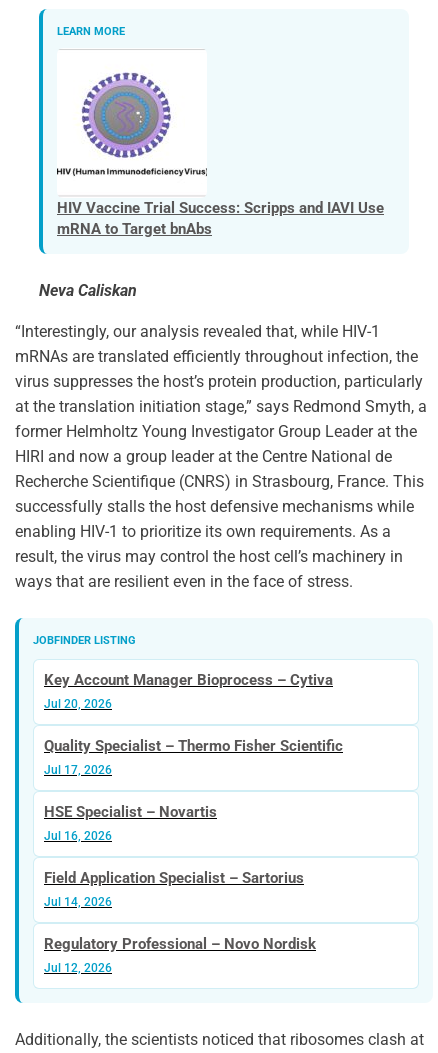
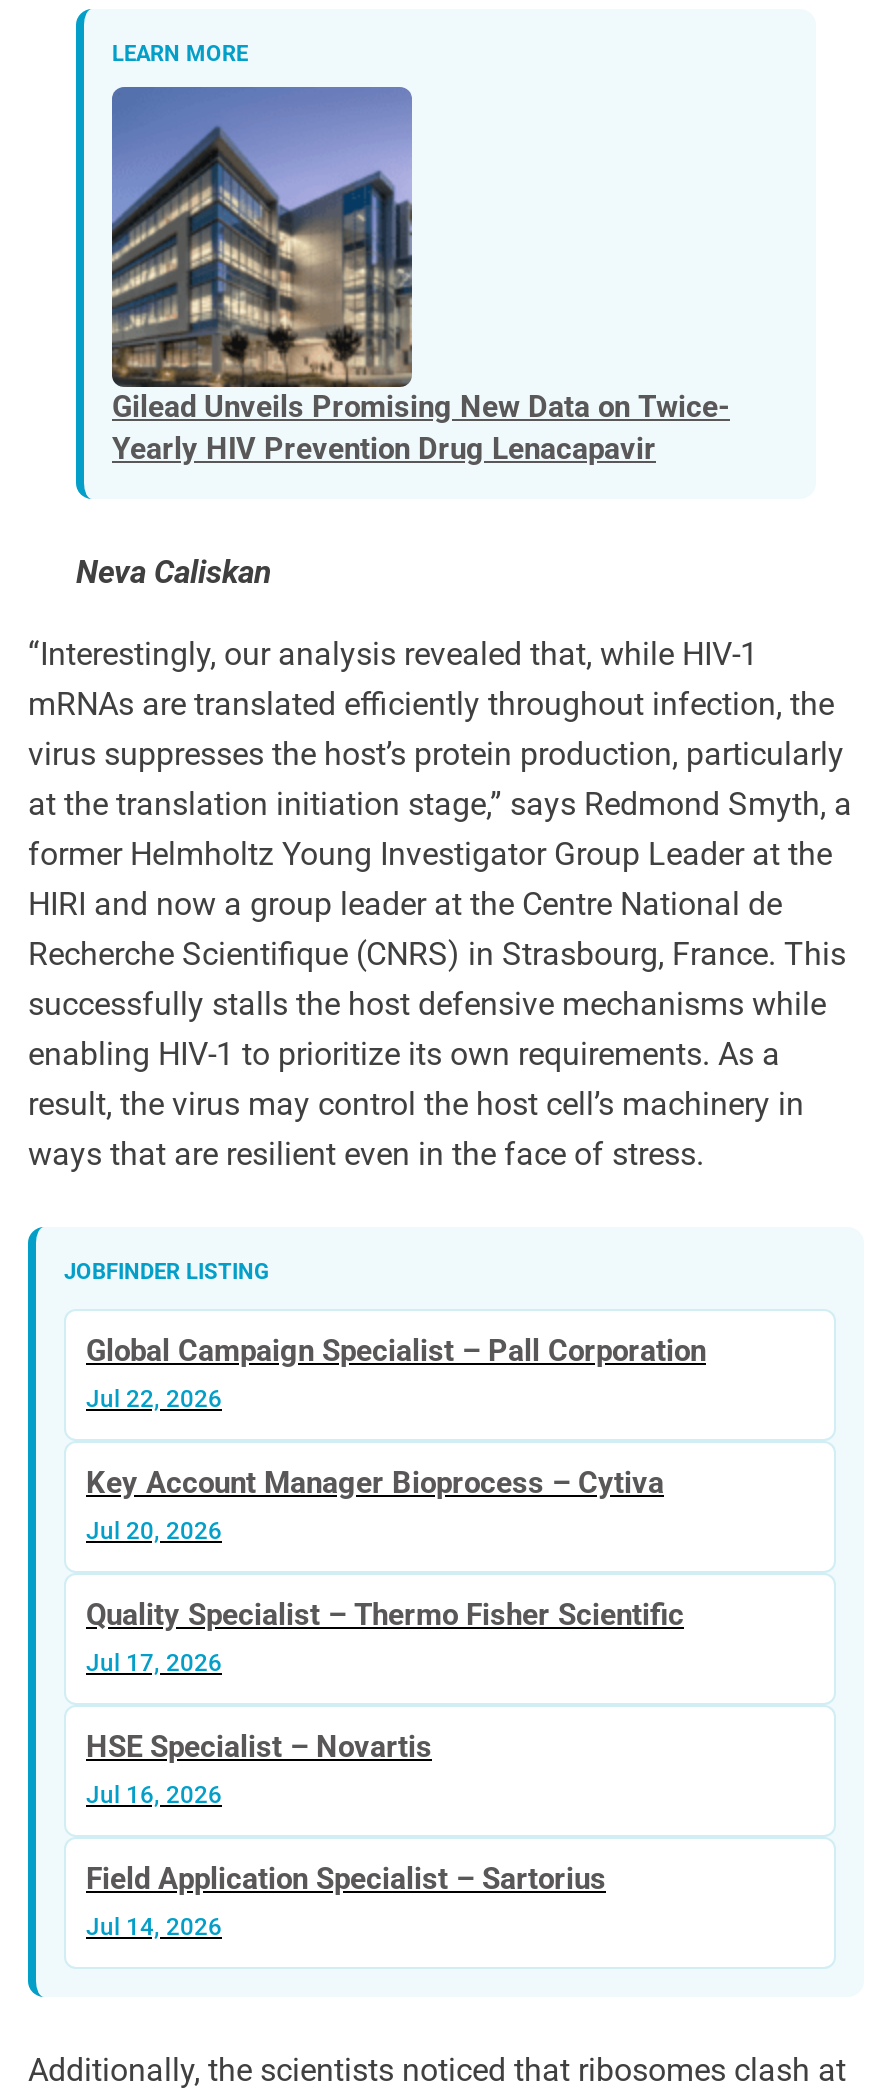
[56,48,384,238] [image] | HIV Vaccine Trial Success: Scripps and IAVI Use | mRNA to Target bnAbs -> [110,85,730,468] [image] | Gilead Unveils Promising New Data on Twice- | Yearly HIV Prevention Drug Lenacapavir
none -> [86,1334,706,1414] Global Campaign Specialist – Pall Corporation | Jul 22, 2026
moved [44,671,343,909] -> [86,1466,684,1942]: Key Account Manager Bioprocess – Cytiva | Jul 20, 2026 | Quality Specialist – Thermo Fisher Scientific | Jul 17, 2026 | HSE Specialist – Novartis | Jul 16, 2026 | Field Application Specialist – Sartorius | Jul 14, 2026
[44,935,316,975] Regulatory Professional – Novo Nordisk | Jul 12, 2026 -> none

